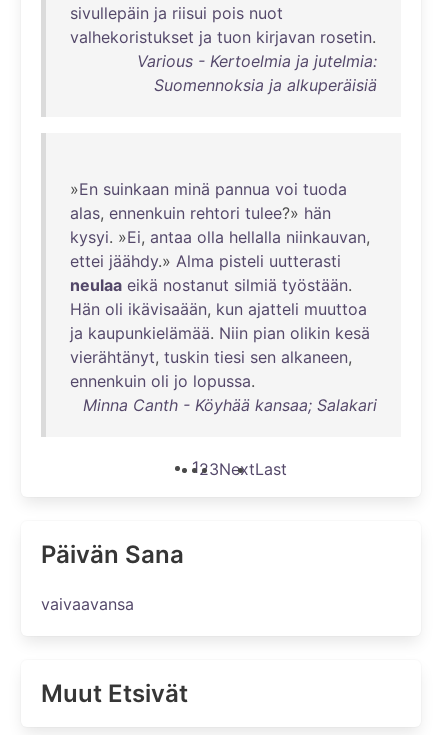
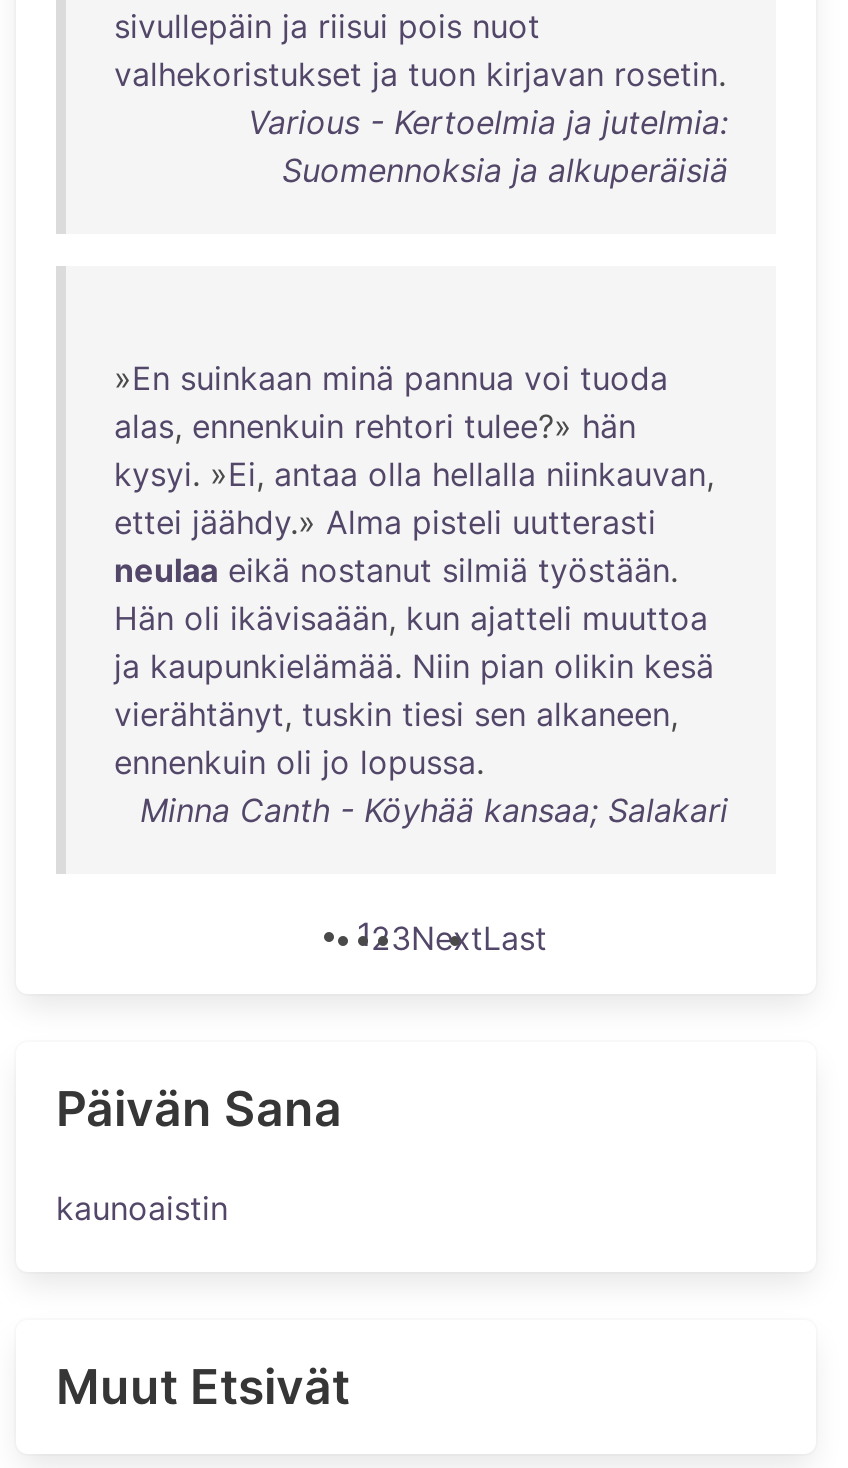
[41,594,134,614] vaivaavansa -> [56,1188,228,1228] kaunoaistin

